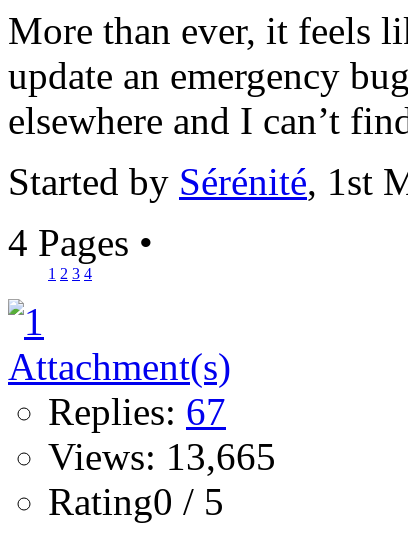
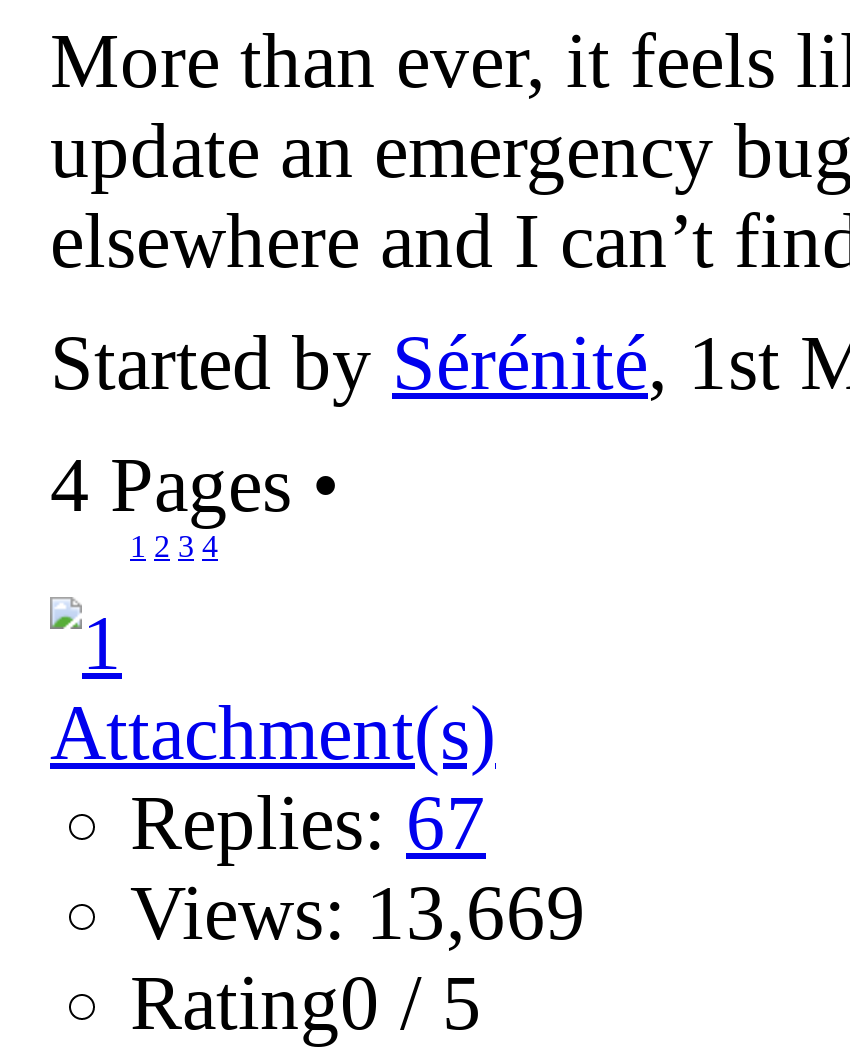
[48,435,276,478] Views: 13,665 -> [130,870,586,956] Views: 13,669

